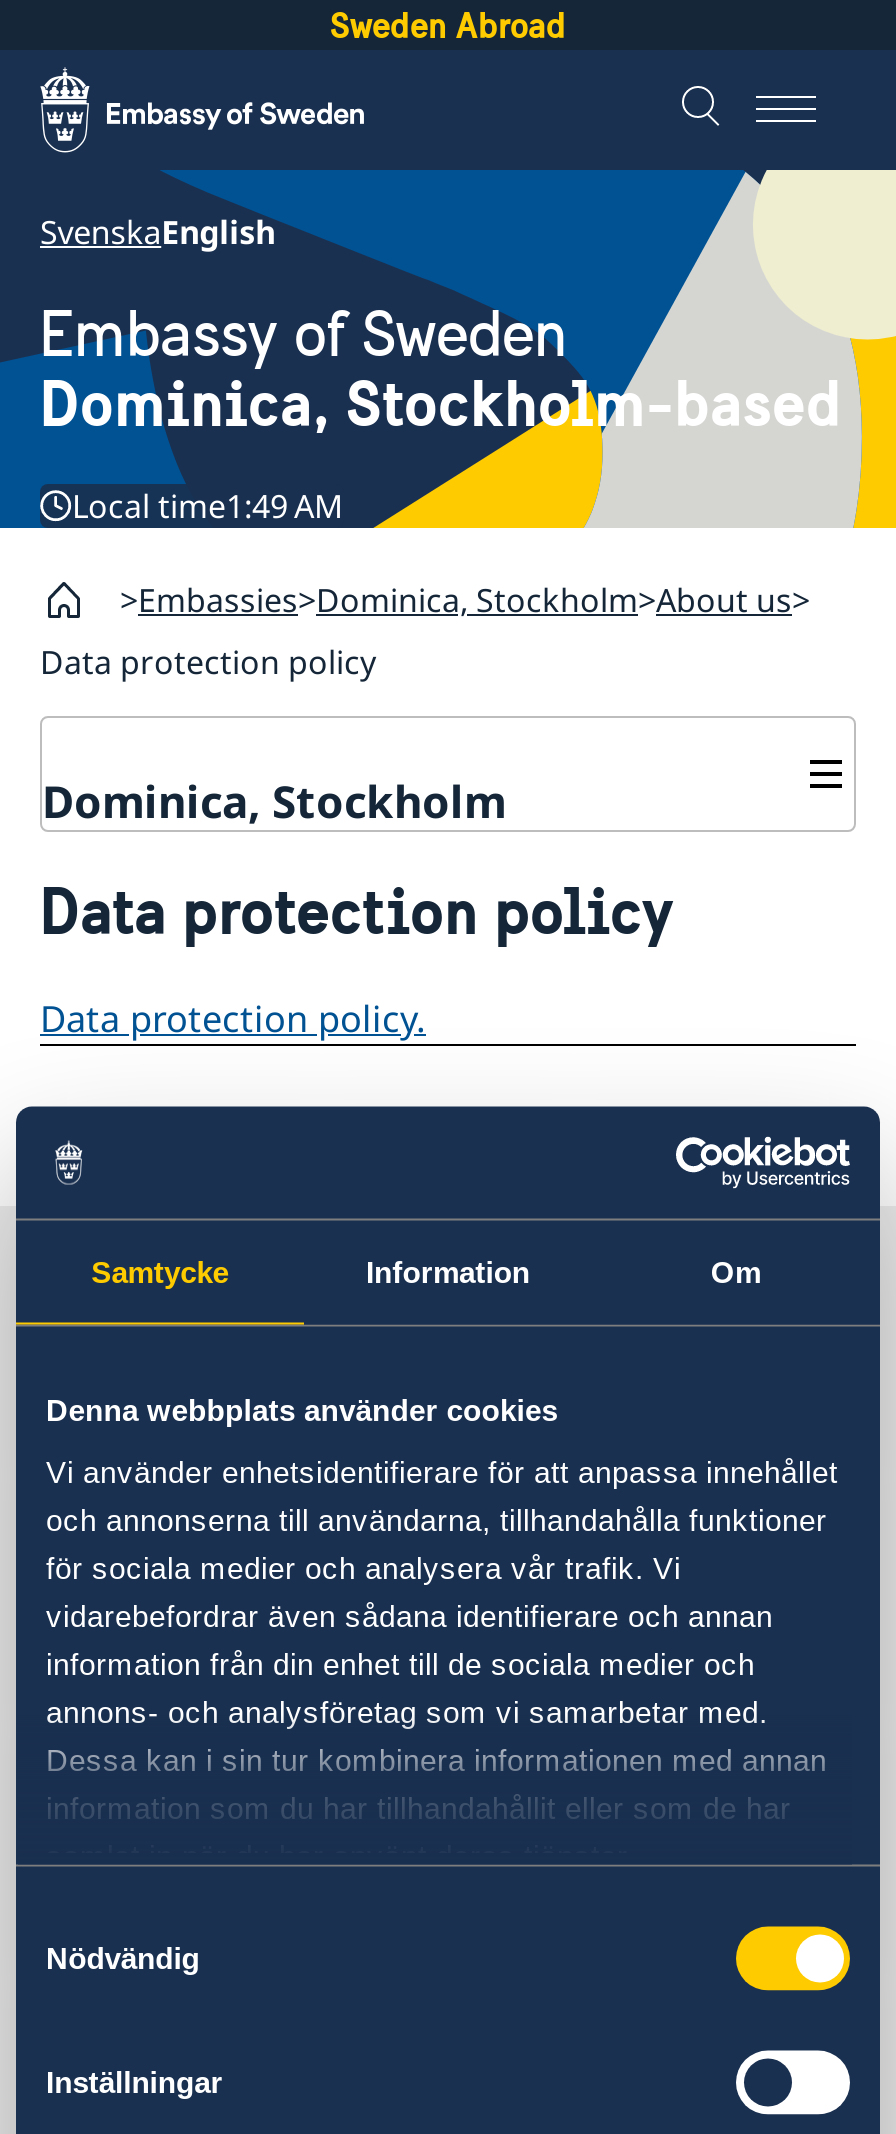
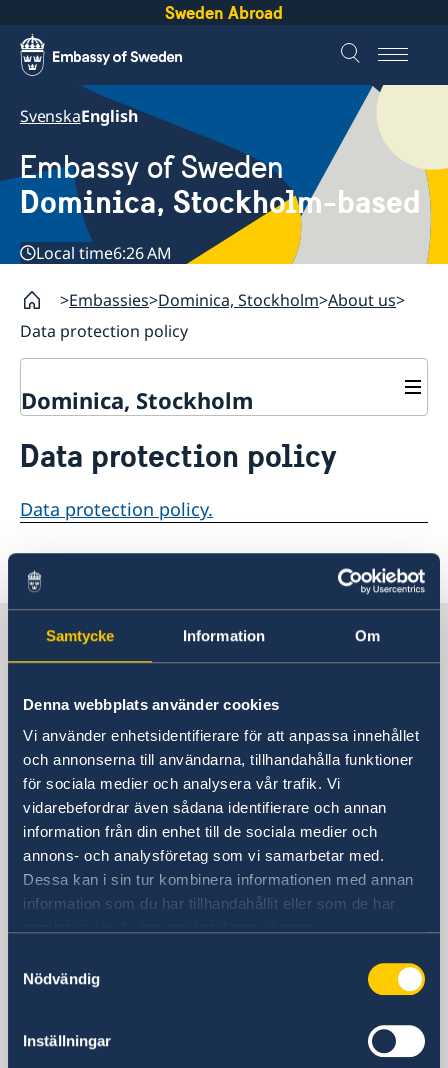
[72,485,344,529] Local time1:49 AM -> [36,242,172,264] Local time6:26 AM

